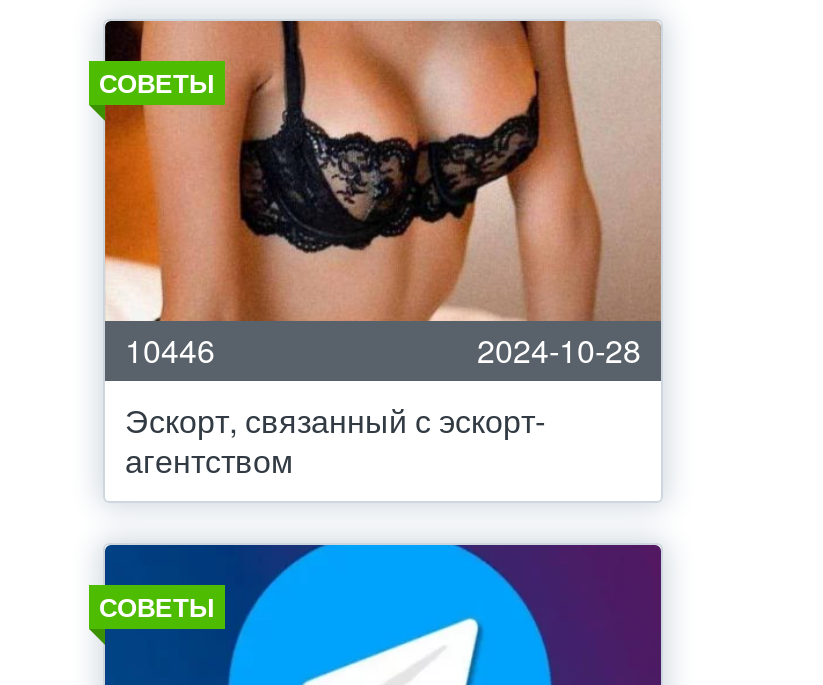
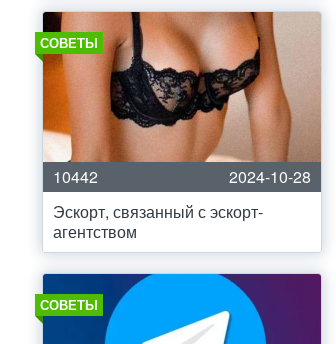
[125,327,215,373] 10446 -> [53,165,98,188] 10442

